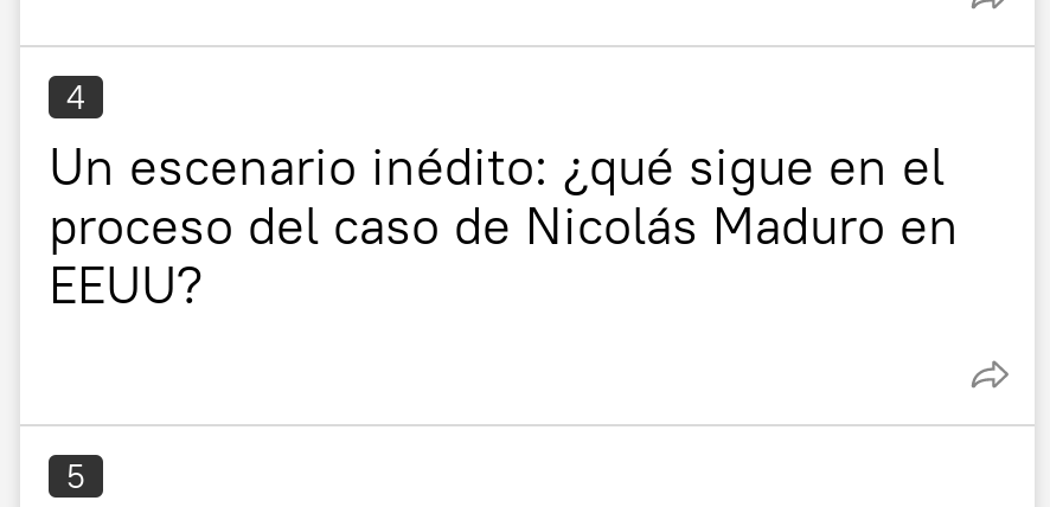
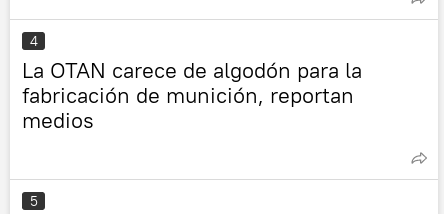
[49,133,959,317] Un escenario inédito: ¿qué sigue en el | proceso del caso de Nicolás Maduro en | EEUU? -> [22,56,362,134] La OTAN carece de algodón para la | fabricación de munición, reportan | medios

